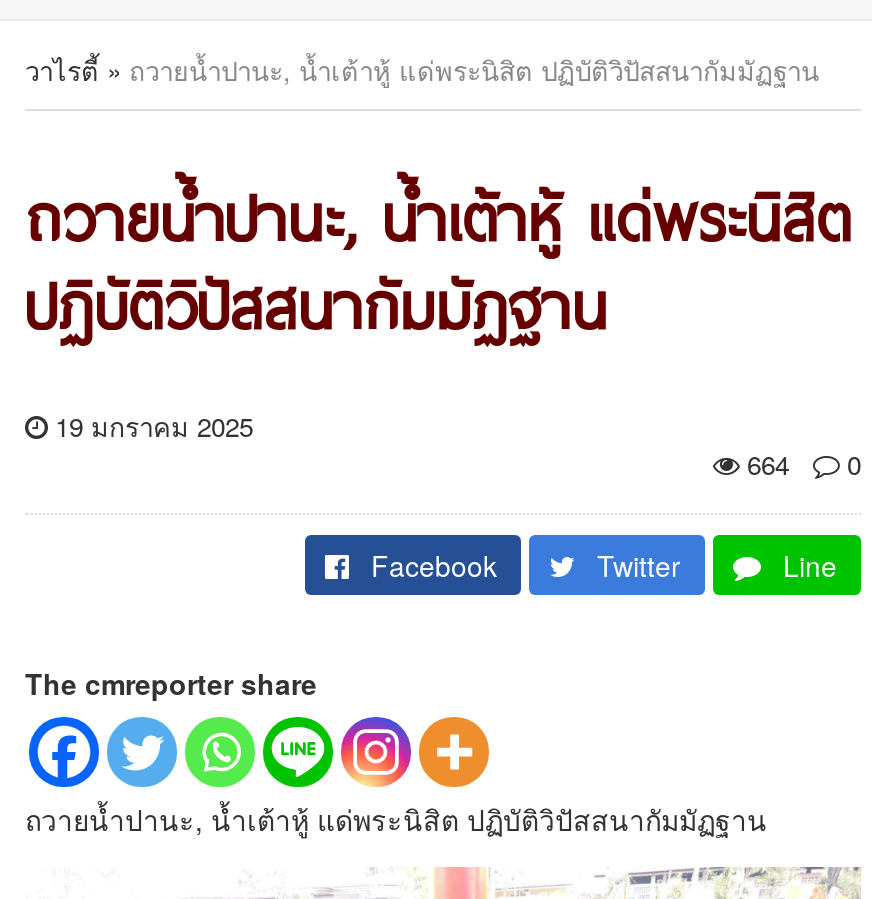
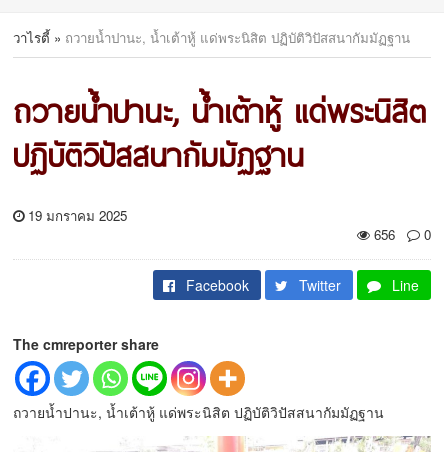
[739,445,861,483] 664 0 -> [370,225,431,244] 656 0

